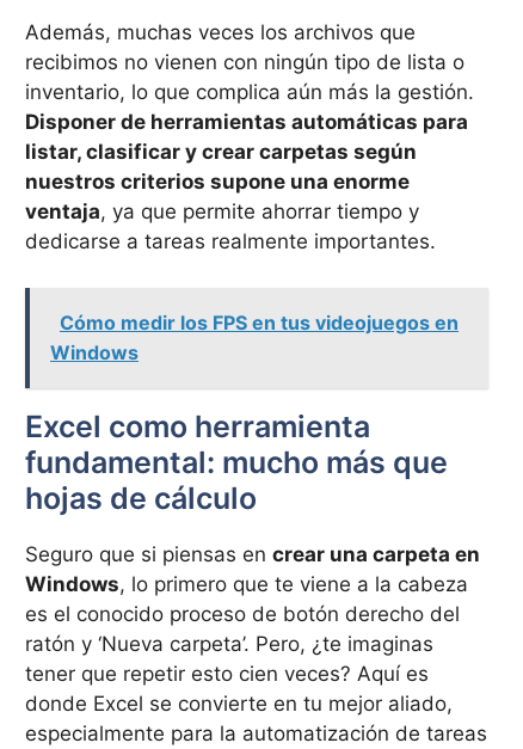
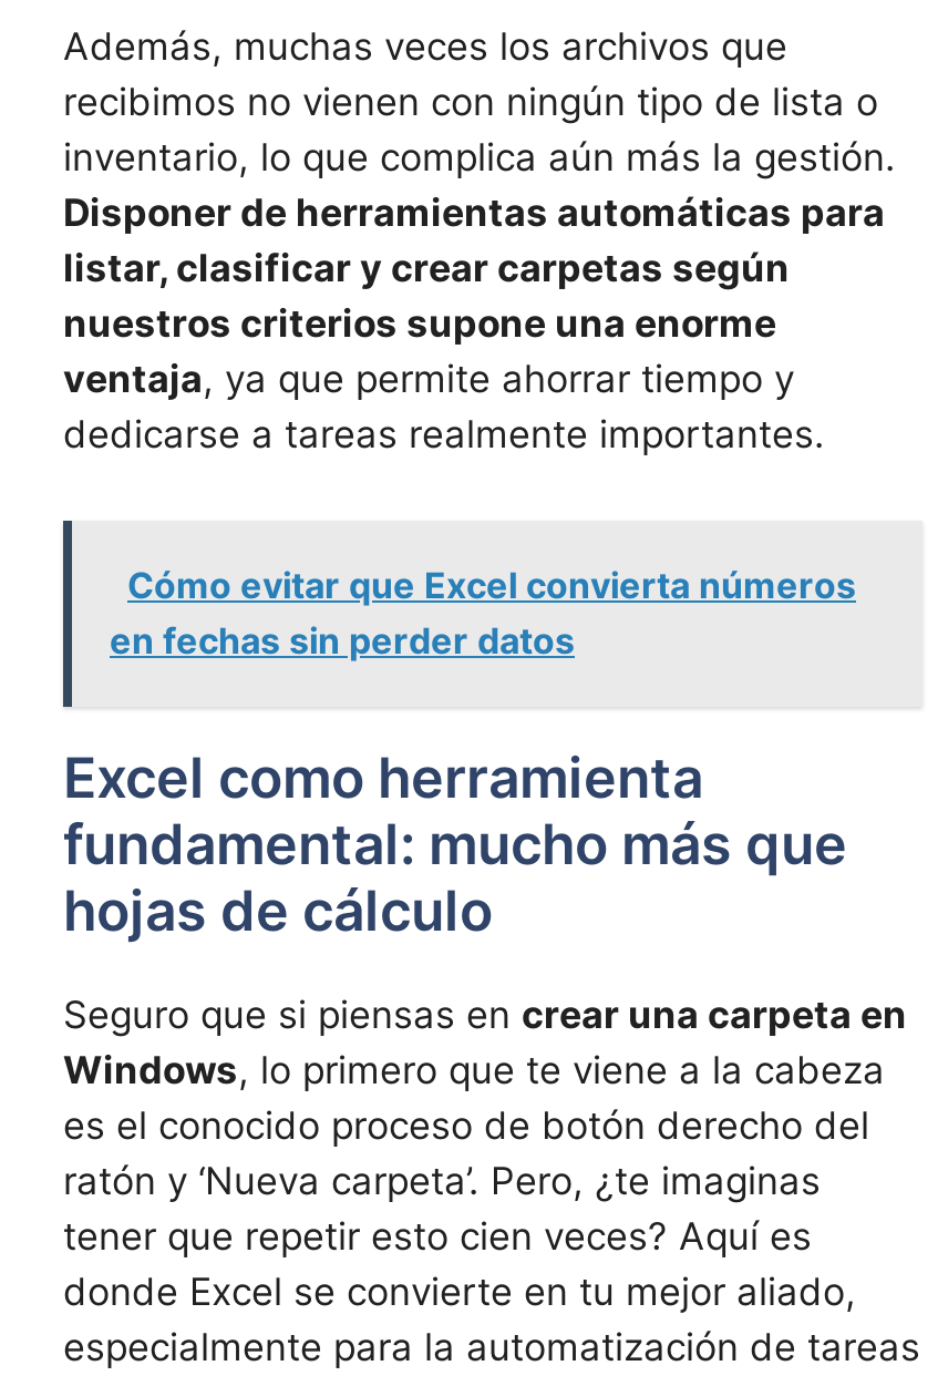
[50,310,459,364] Cómo medir los FPS en tus videojuegos en | Windows -> [110,562,856,662] Cómo evitar que Excel convierta números | en fechas sin perder datos

